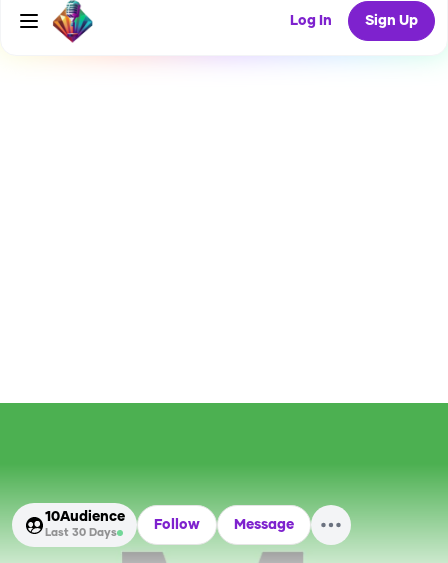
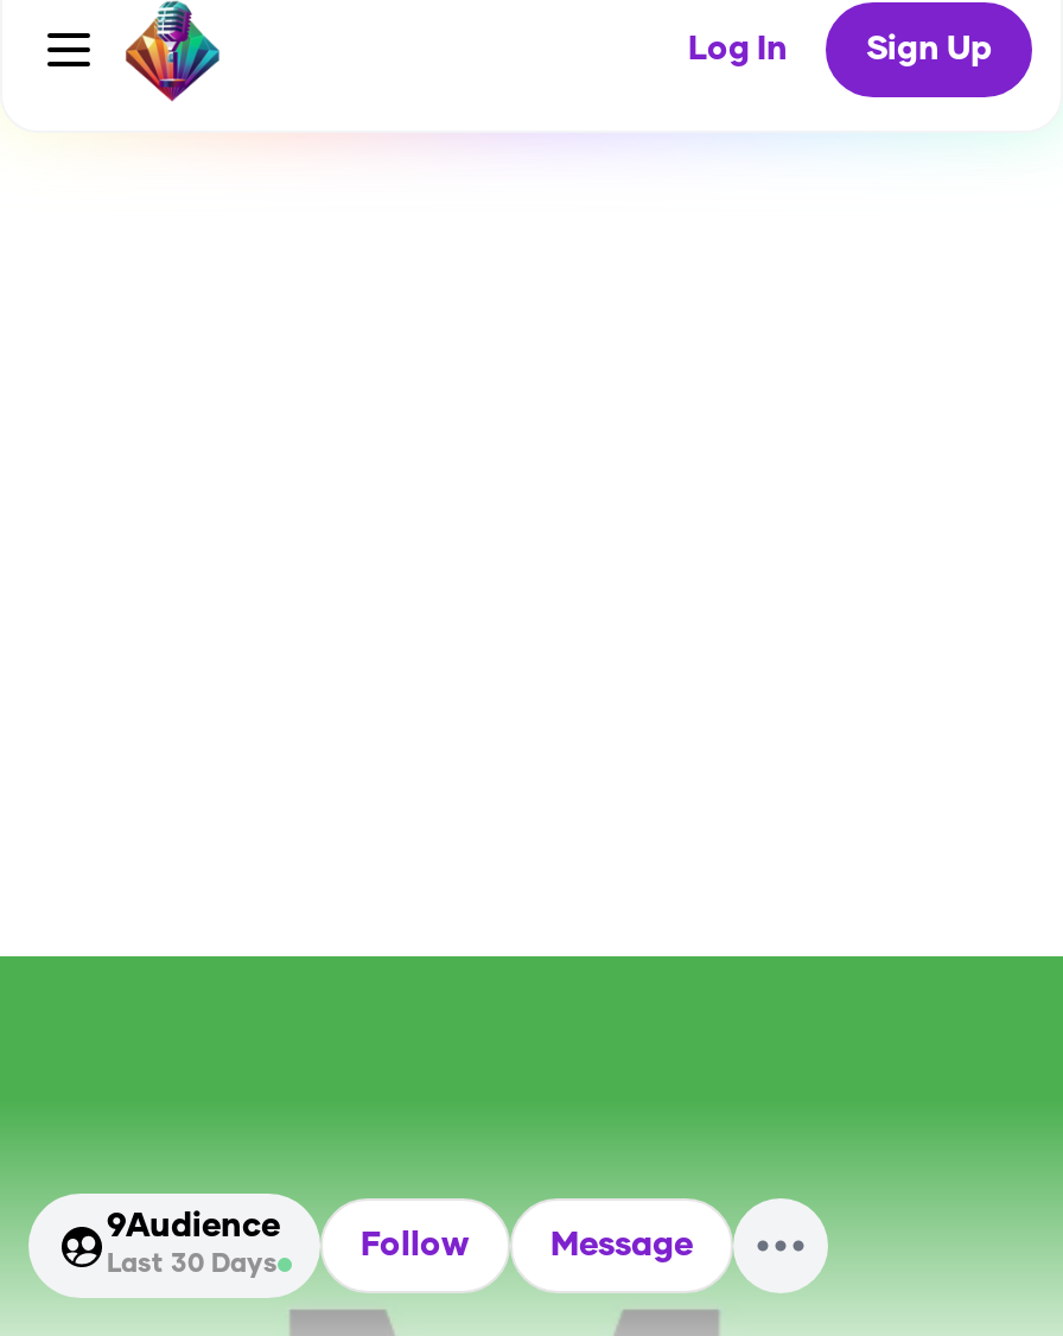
[45,510,125,524] 10Audience -> [107,1211,280,1244] 9Audience

